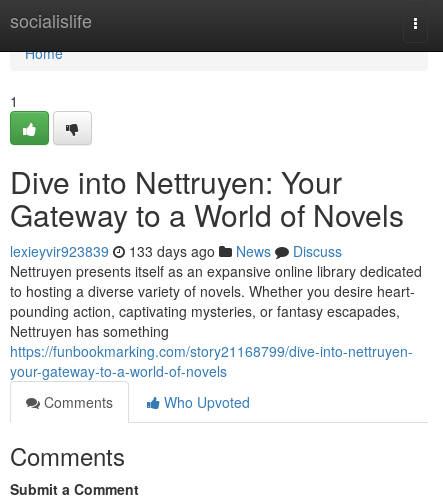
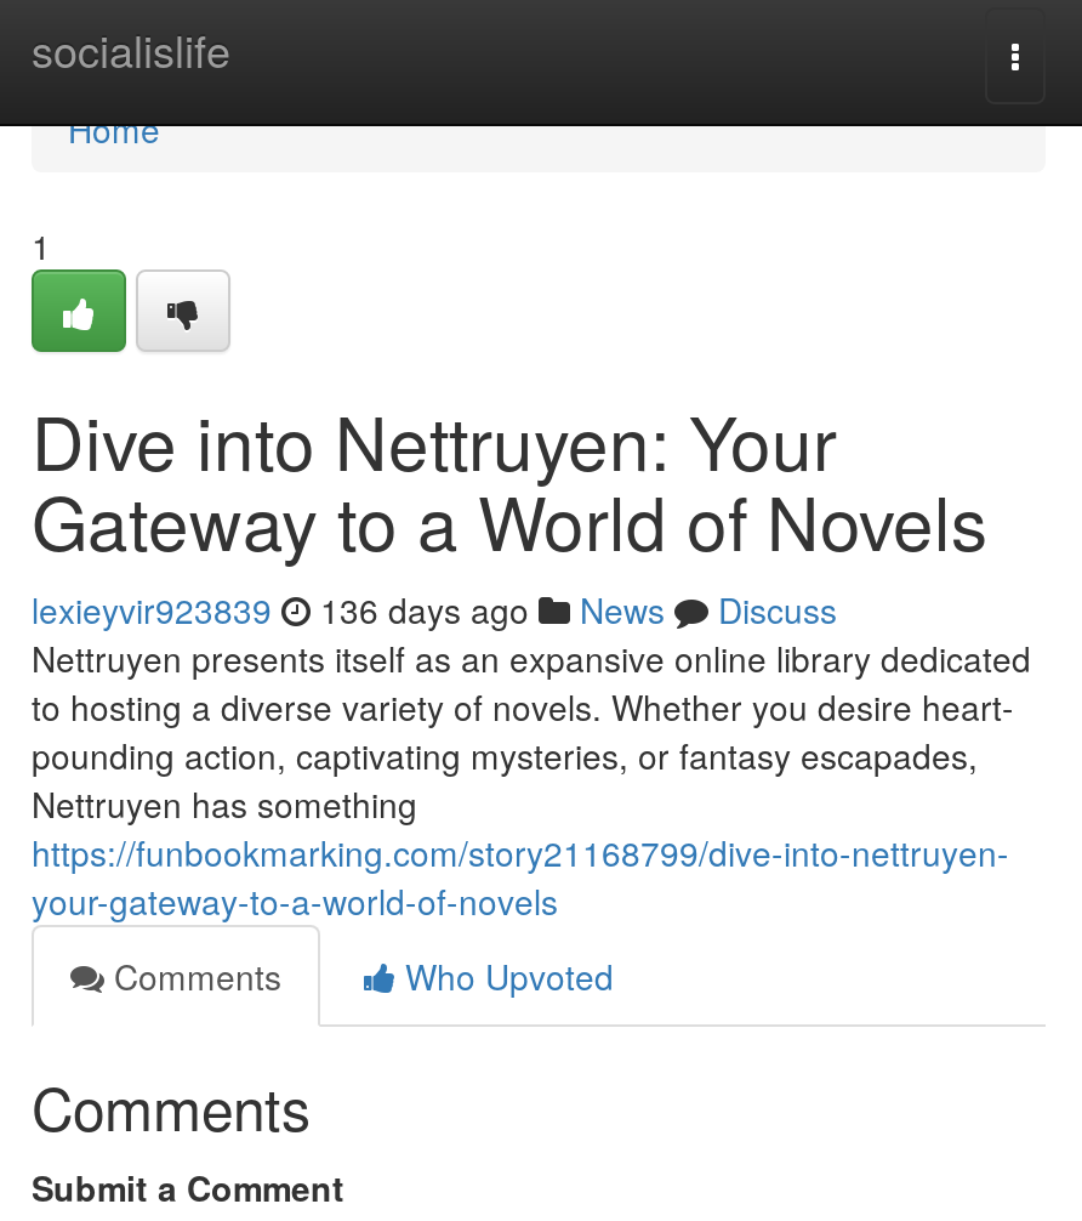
[10,241,342,261] lexieyvir923839 133 days ago News Discuss -> [32,585,837,634] lexieyvir923839 136 days ago News Discuss

